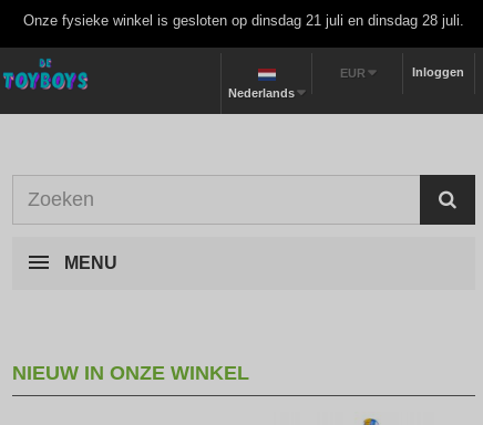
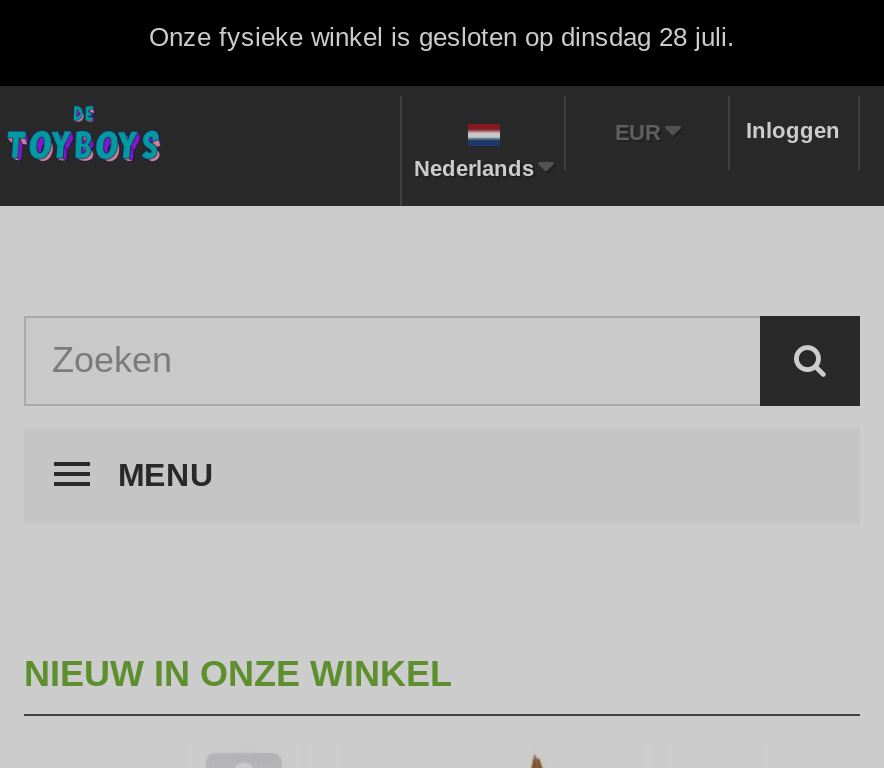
[23,12,464,29] Onze fysieke winkel is gesloten op dinsdag 21 juli en dinsdag 28 juli. -> [149,22,735,52] Onze fysieke winkel is gesloten op dinsdag 28 juli.

